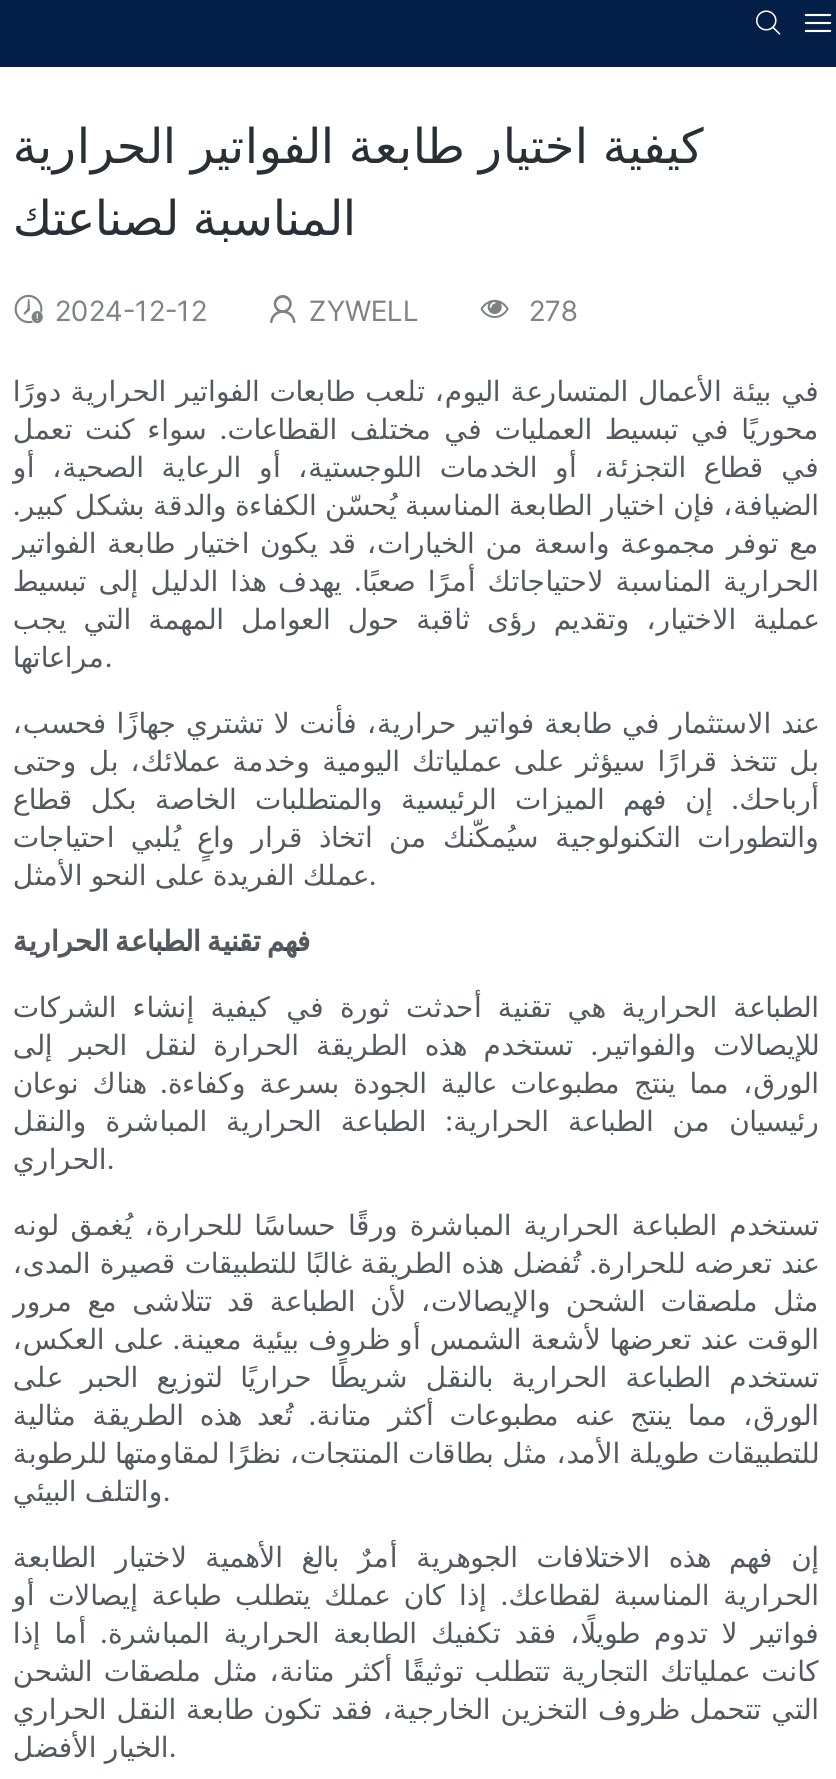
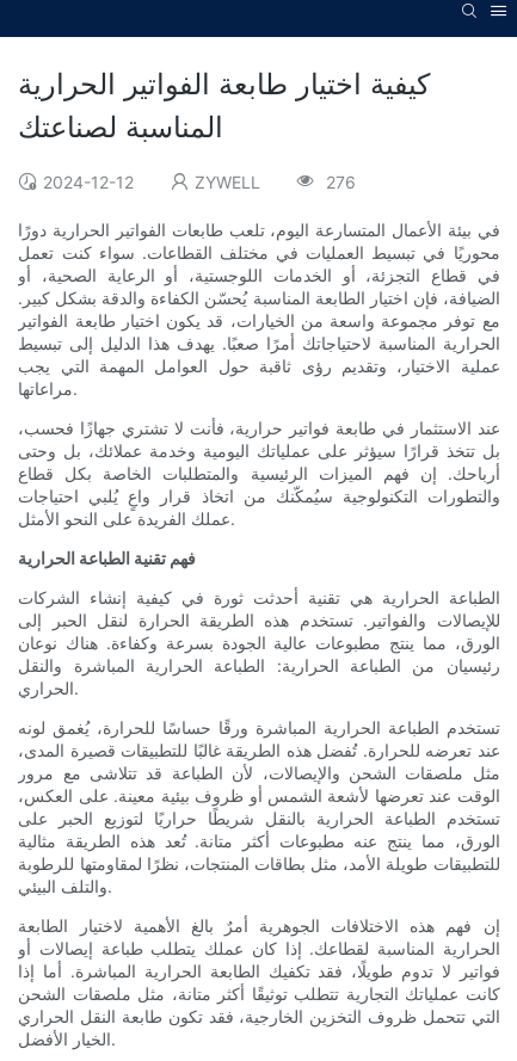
[529,294,579,328] 278 -> [326,172,356,193] 276

